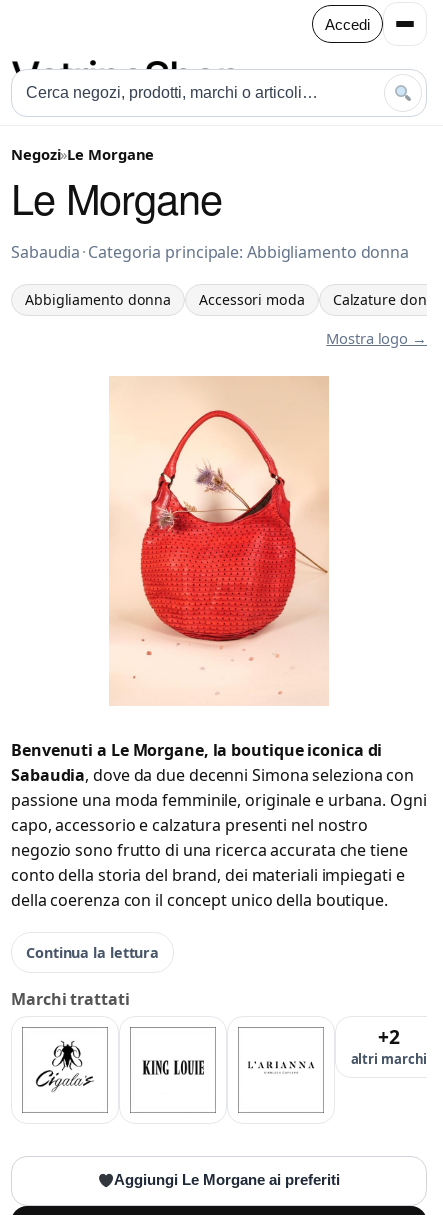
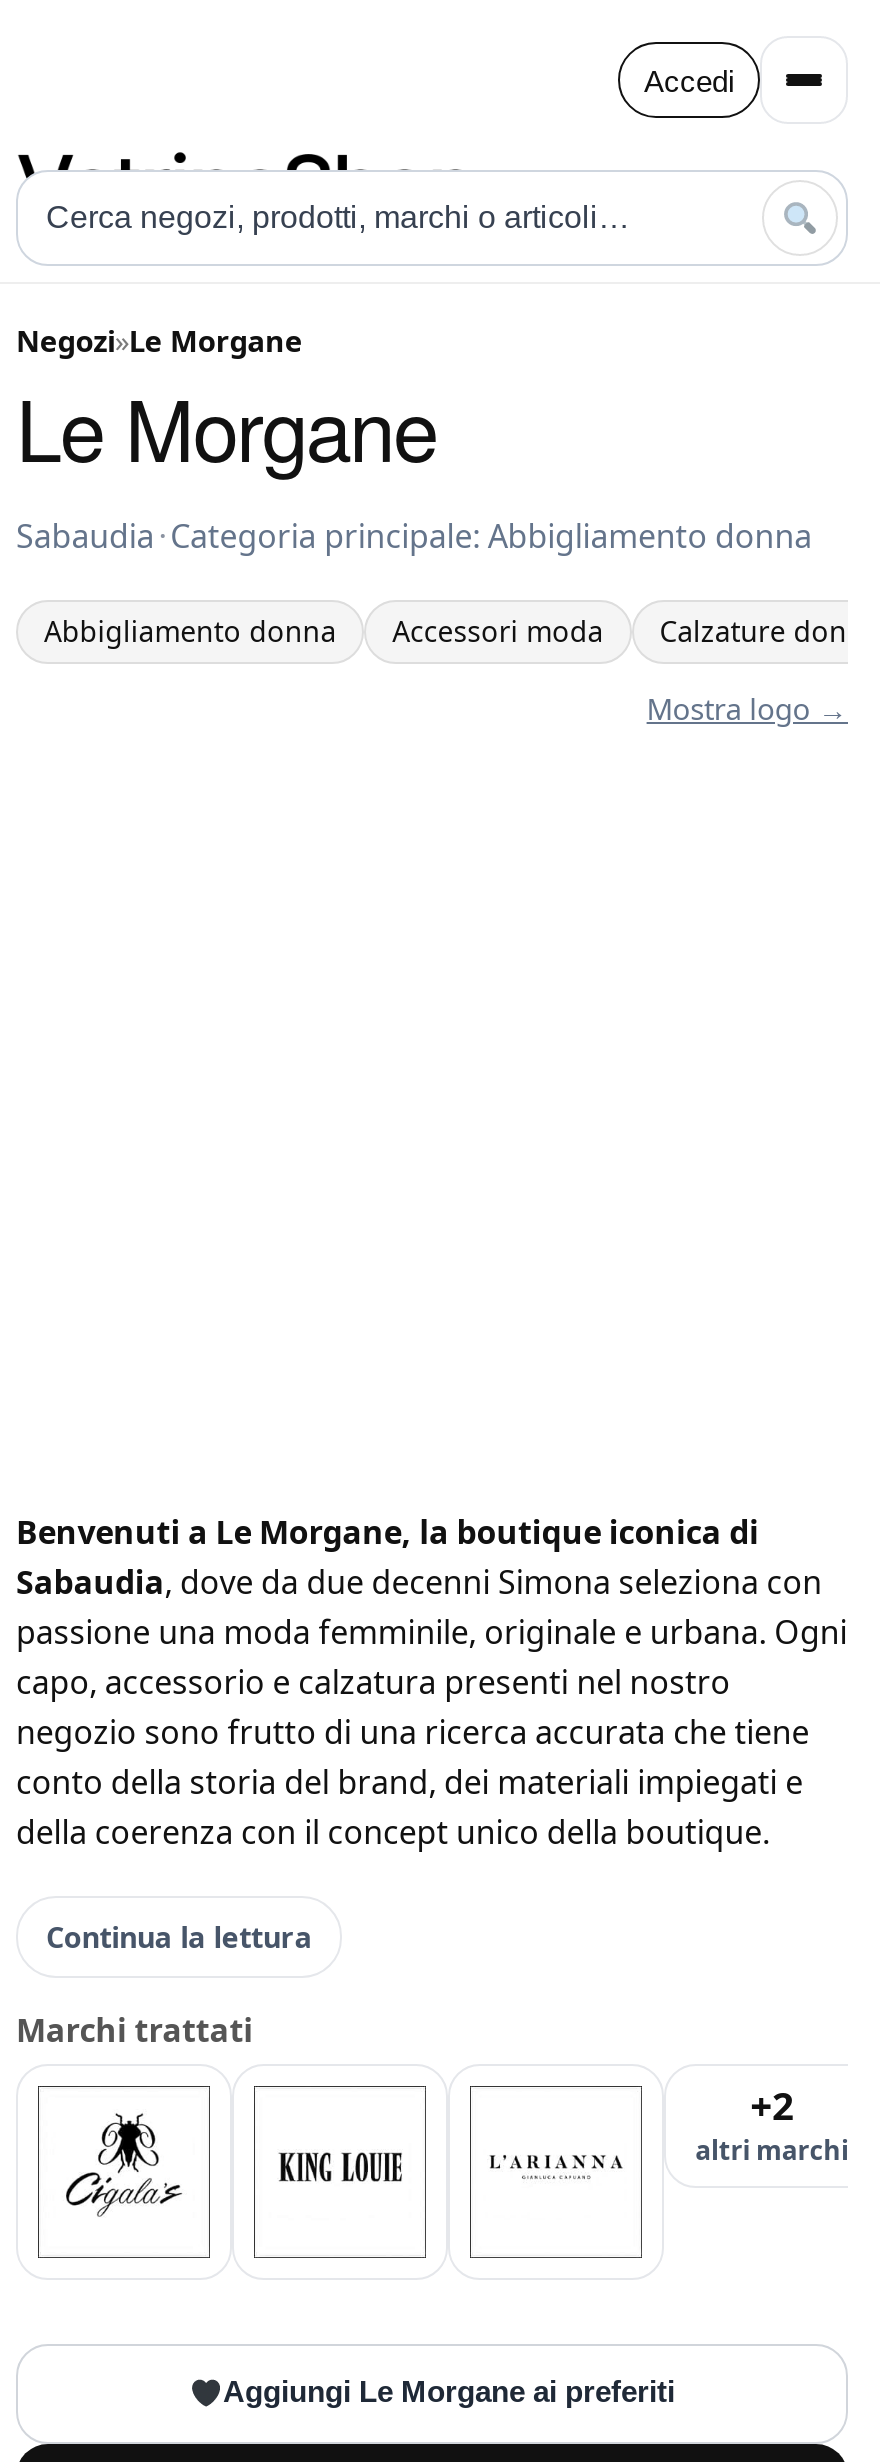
[109,376,329,706] [image] -> none

